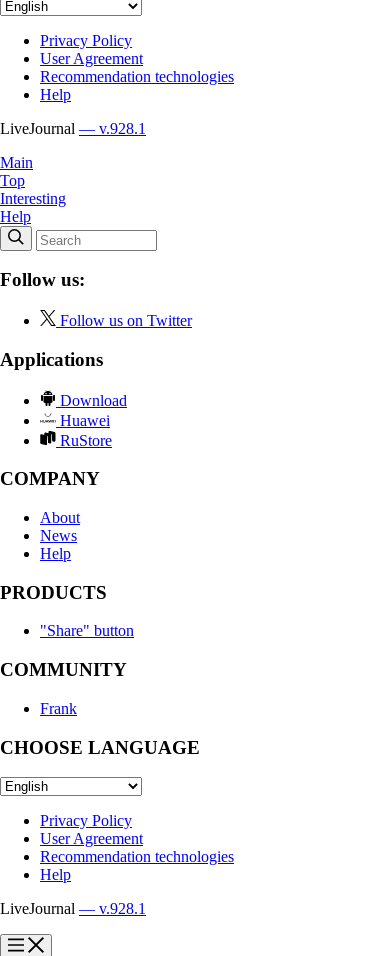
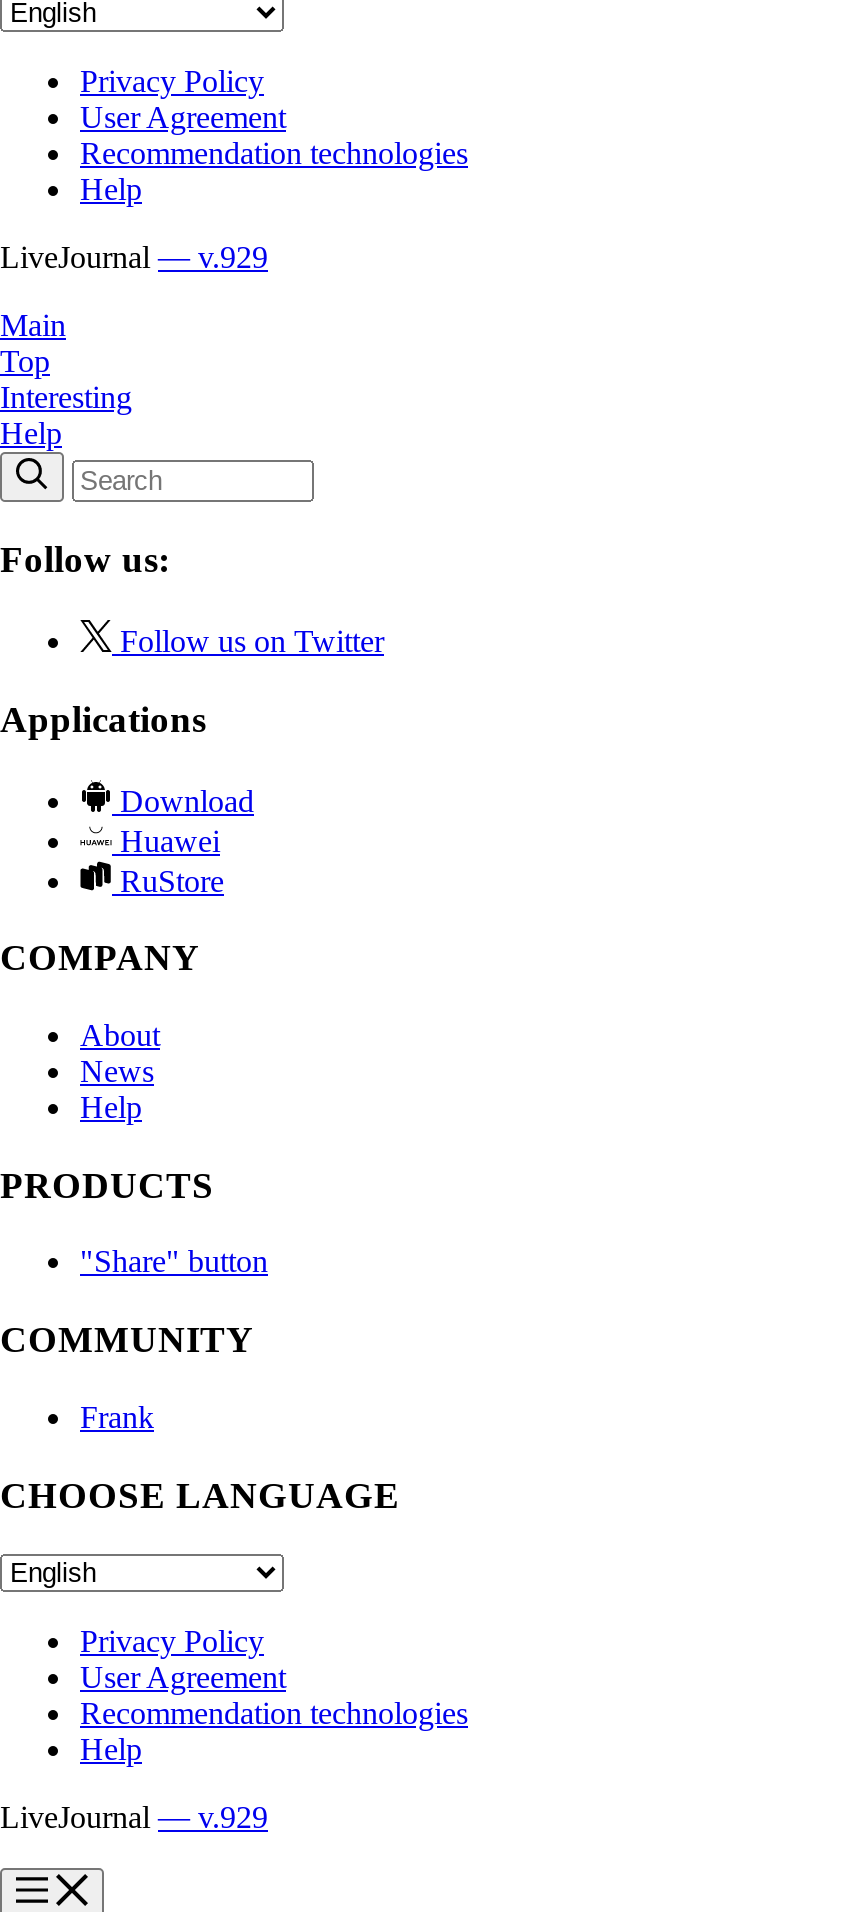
[0,120,146,137] LiveJournal — v.928.1 -> [0,239,268,273] LiveJournal — v.929
[0,900,146,917] LiveJournal — v.928.1 -> [0,1800,268,1834] LiveJournal — v.929

